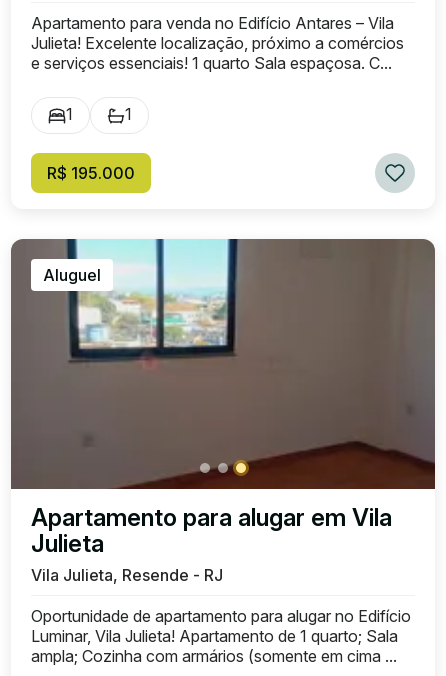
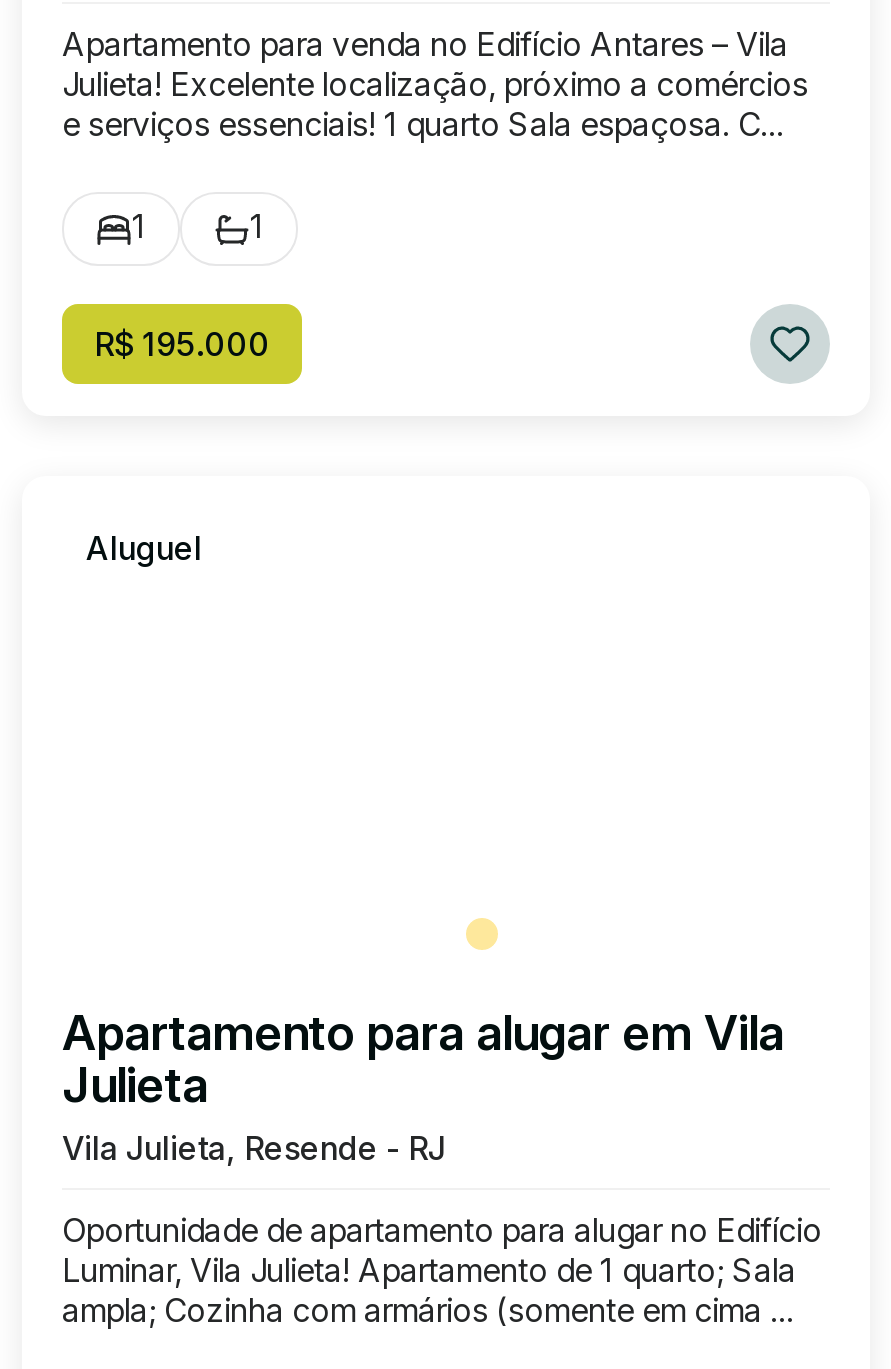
[10,238,436,490] [image] -> none

